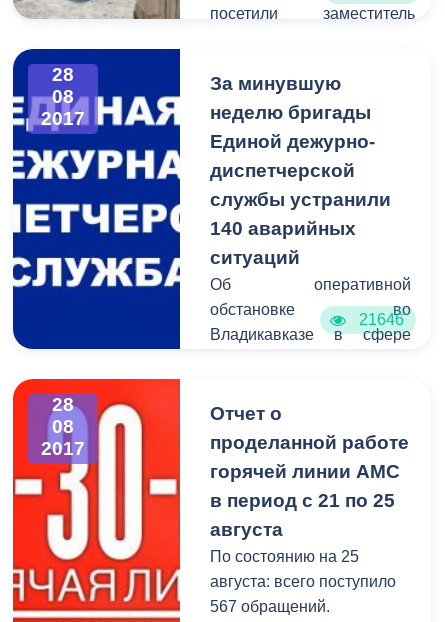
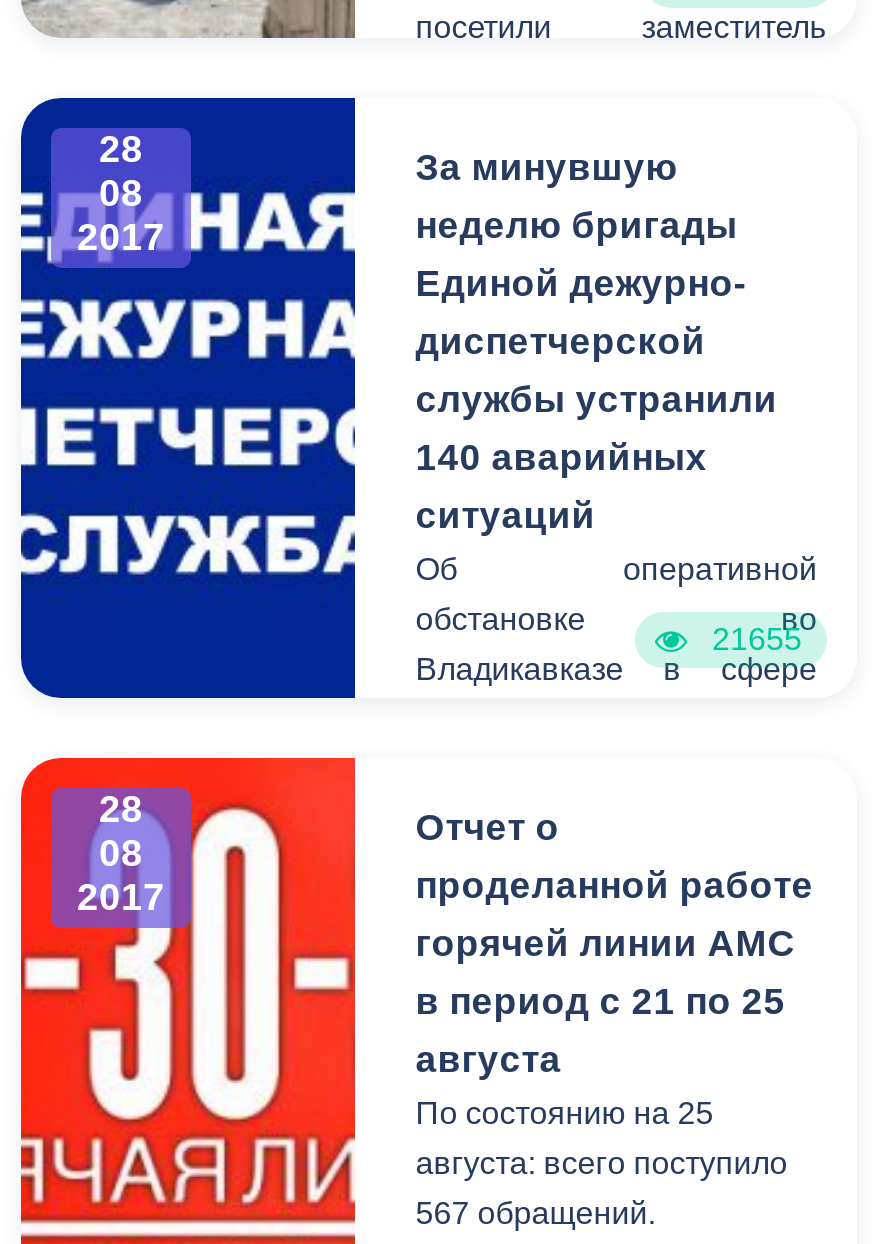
[358,311,403,328] 21646 -> [712,622,802,656] 21655

